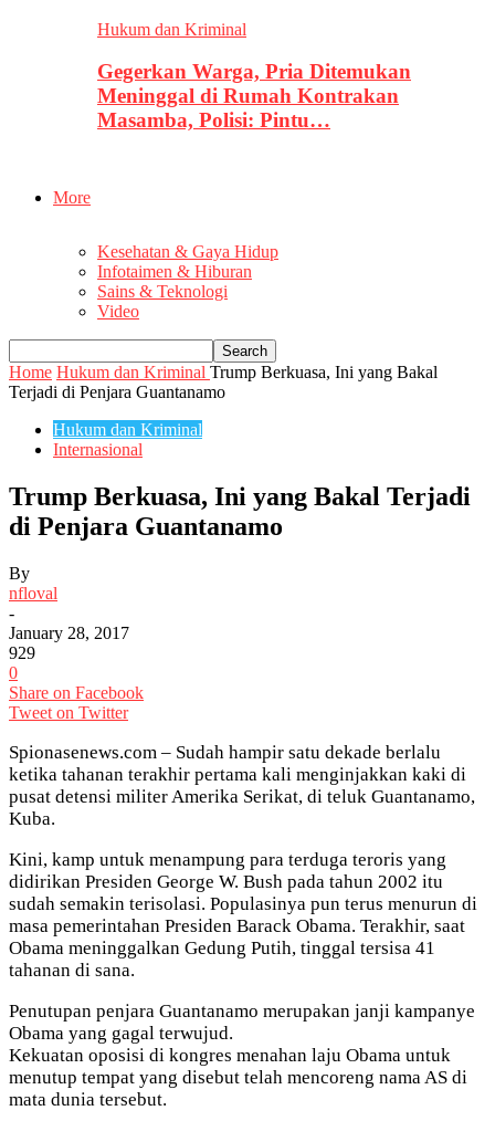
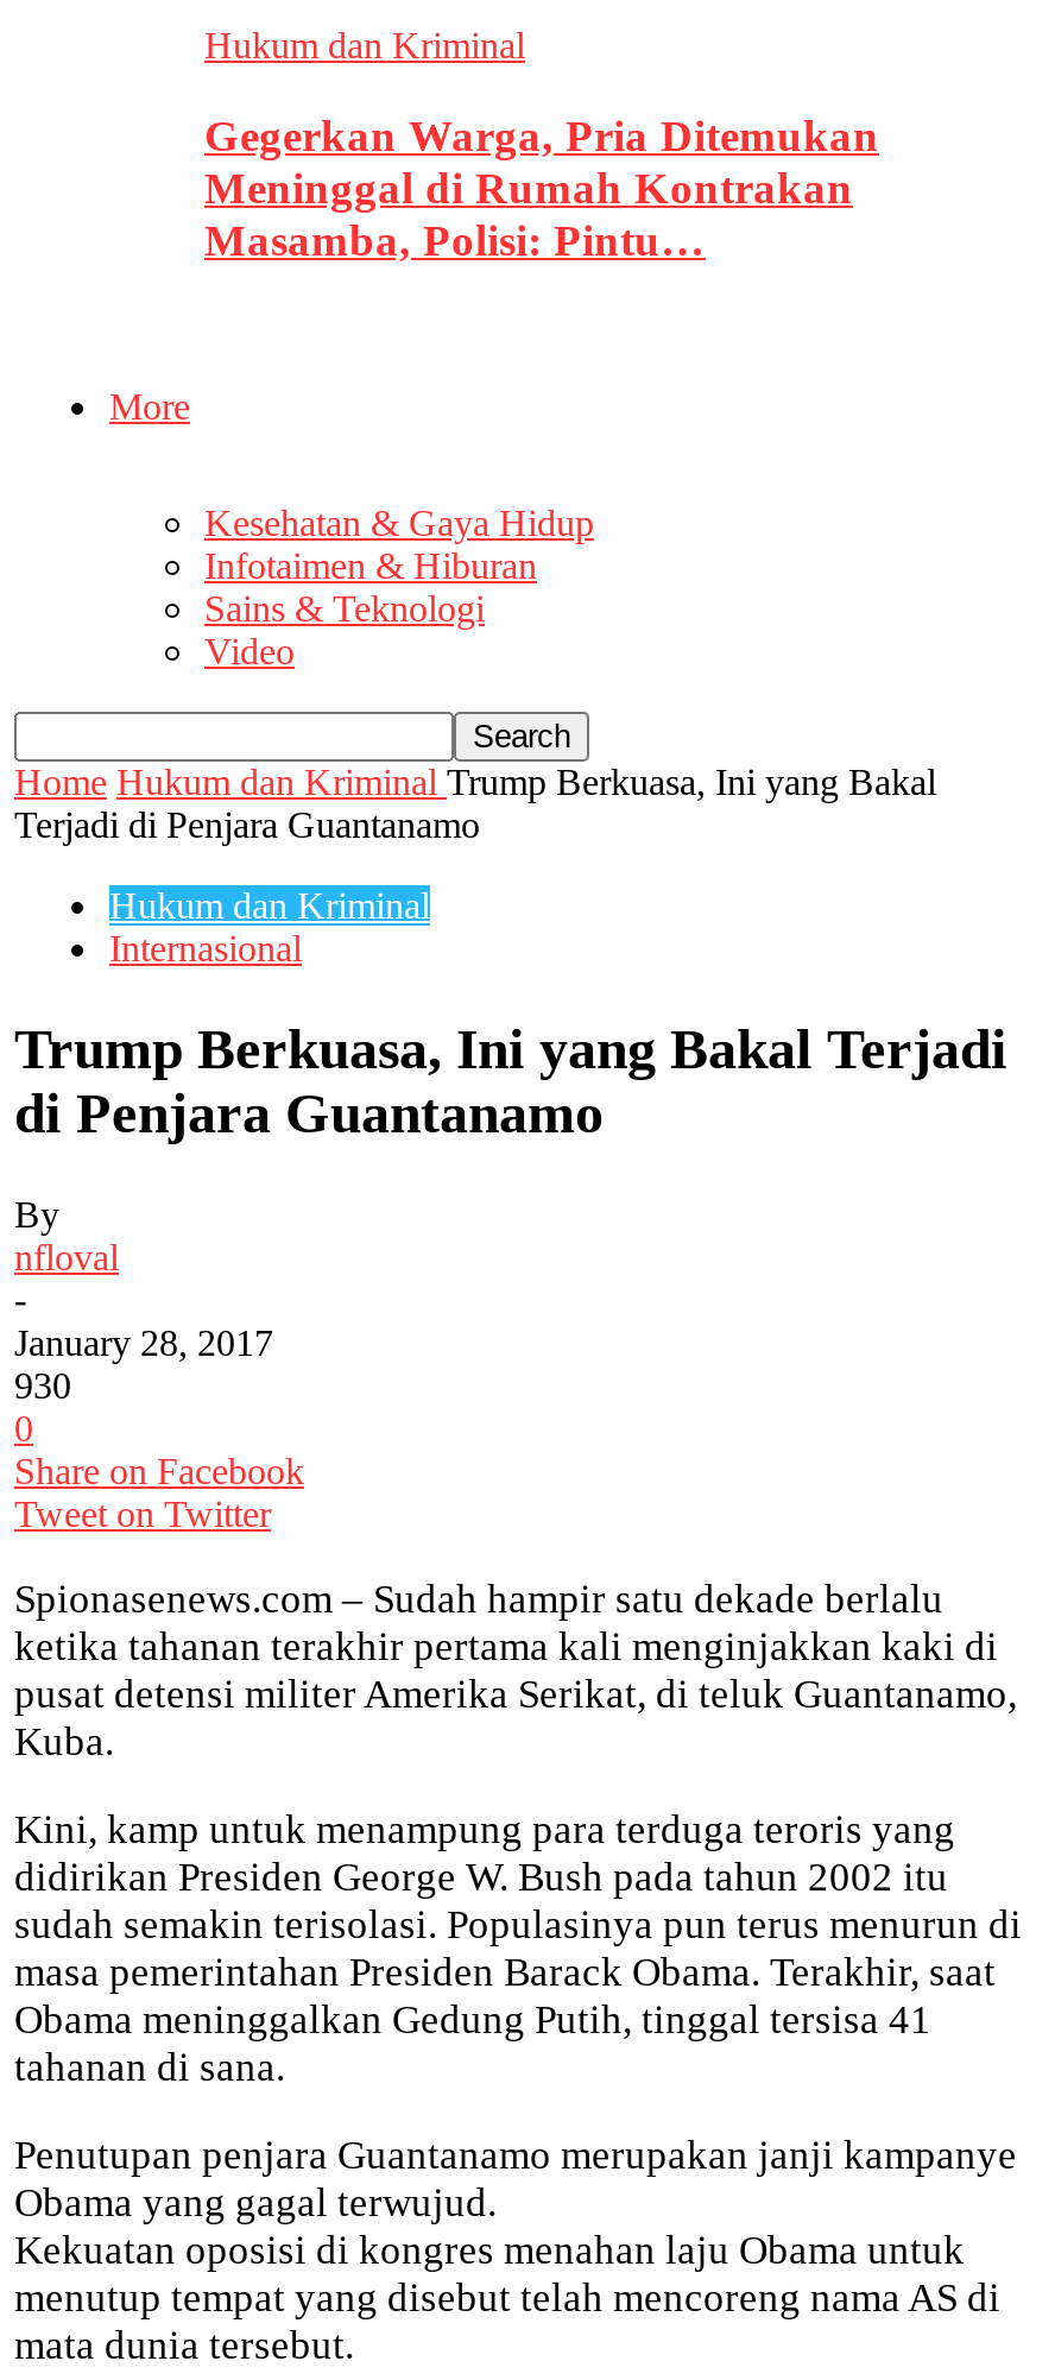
[9,643,35,662] 929 -> [14,1365,71,1405] 930

